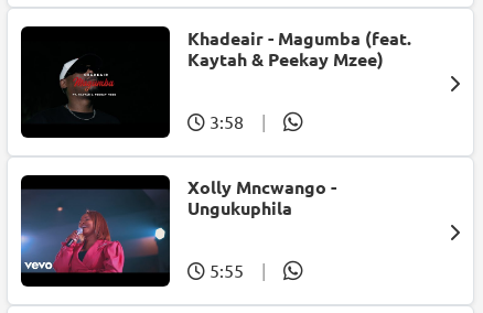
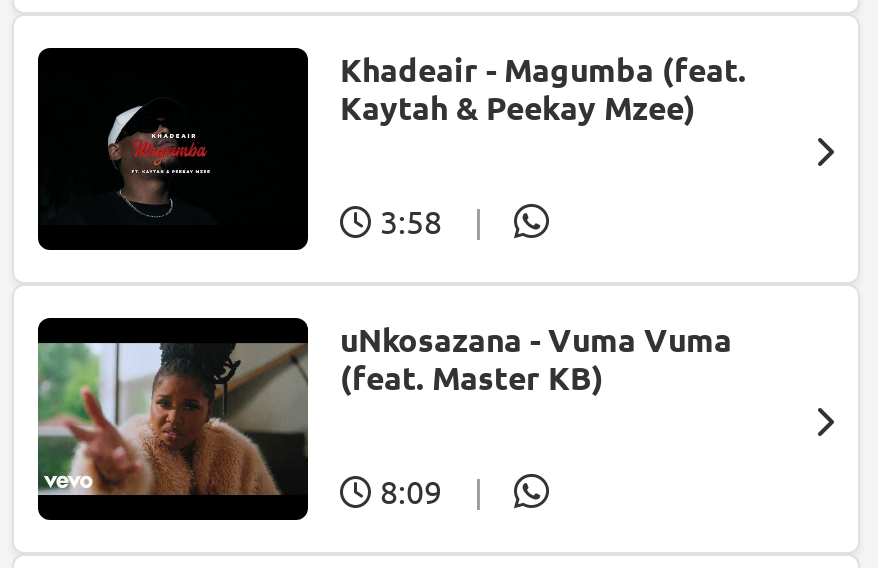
[20,175,336,273] [image] | Xolly Mncwango - | Ungukuphila -> [36,318,732,496] [image] | uNkosazana - Vuma Vuma | (feat. Master KB)
[210,259,244,281] 5:55 -> [380,470,442,510] 8:09

